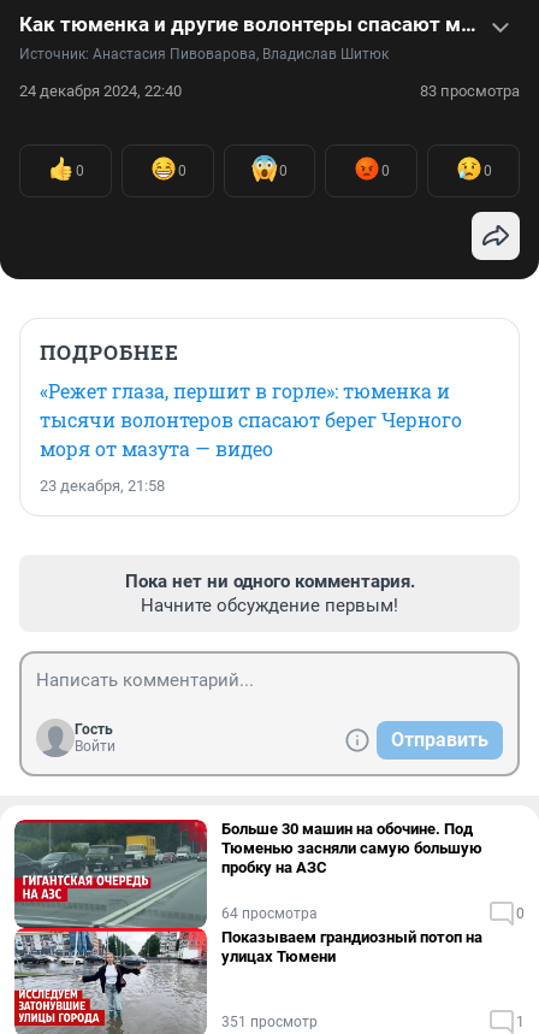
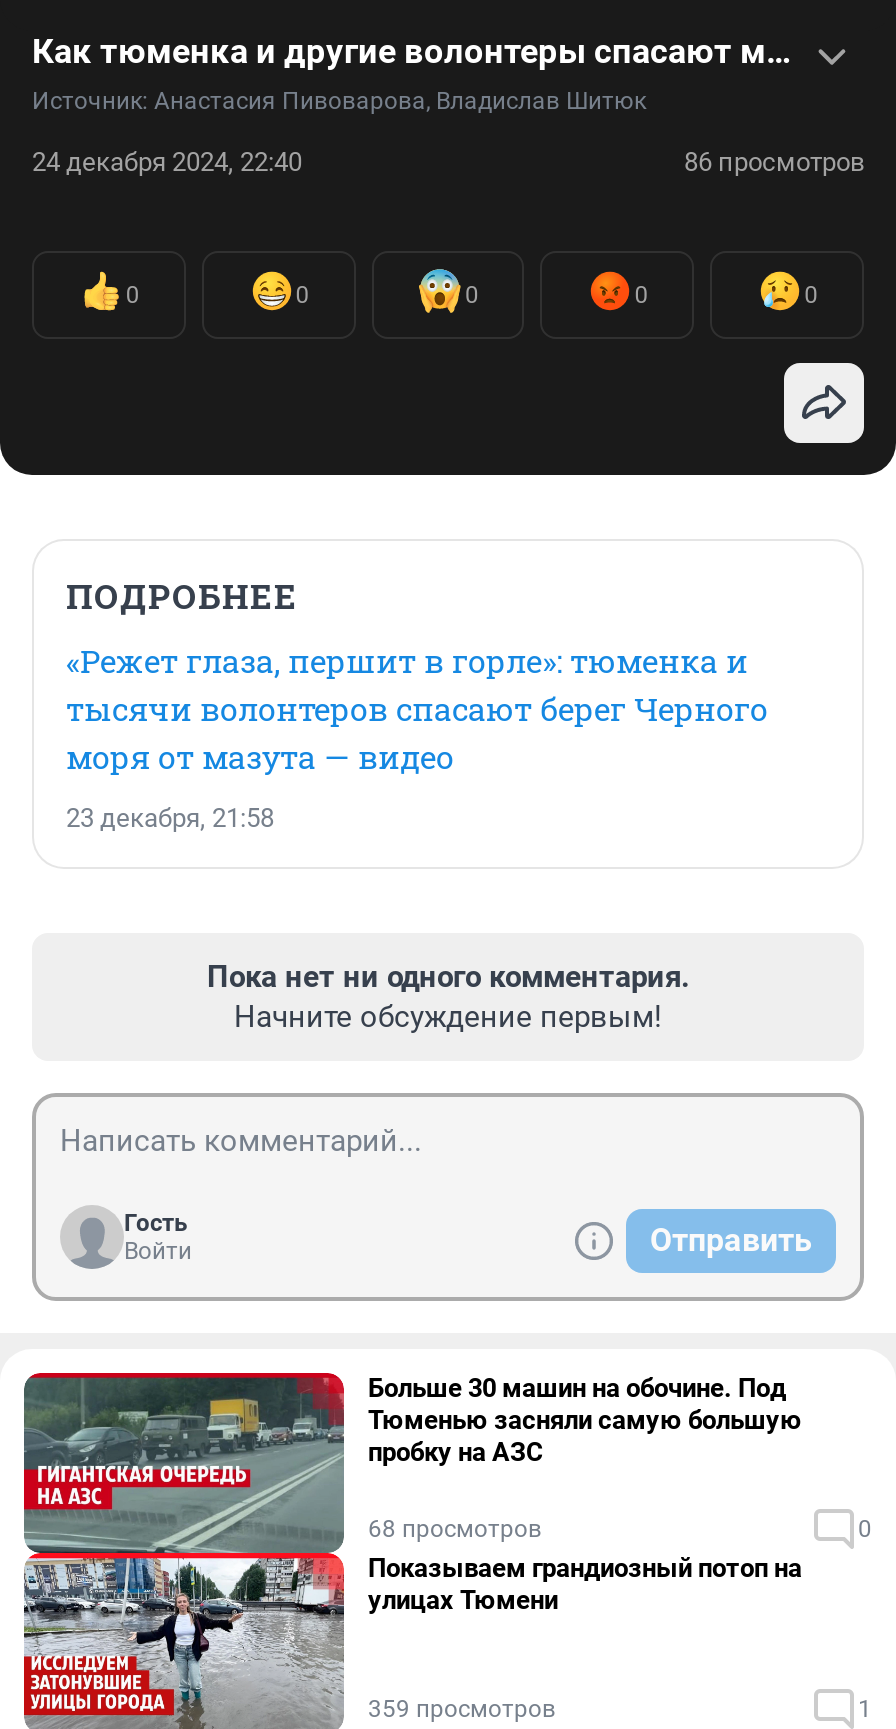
[420,82,520,100] 83 просмотра -> [684,147,864,177] 86 просмотров
[221,905,318,922] 64 просмотра -> [368,1515,542,1543] 68 просмотров
[221,1014,318,1030] 351 просмотр -> [368,1695,556,1723] 359 просмотров

